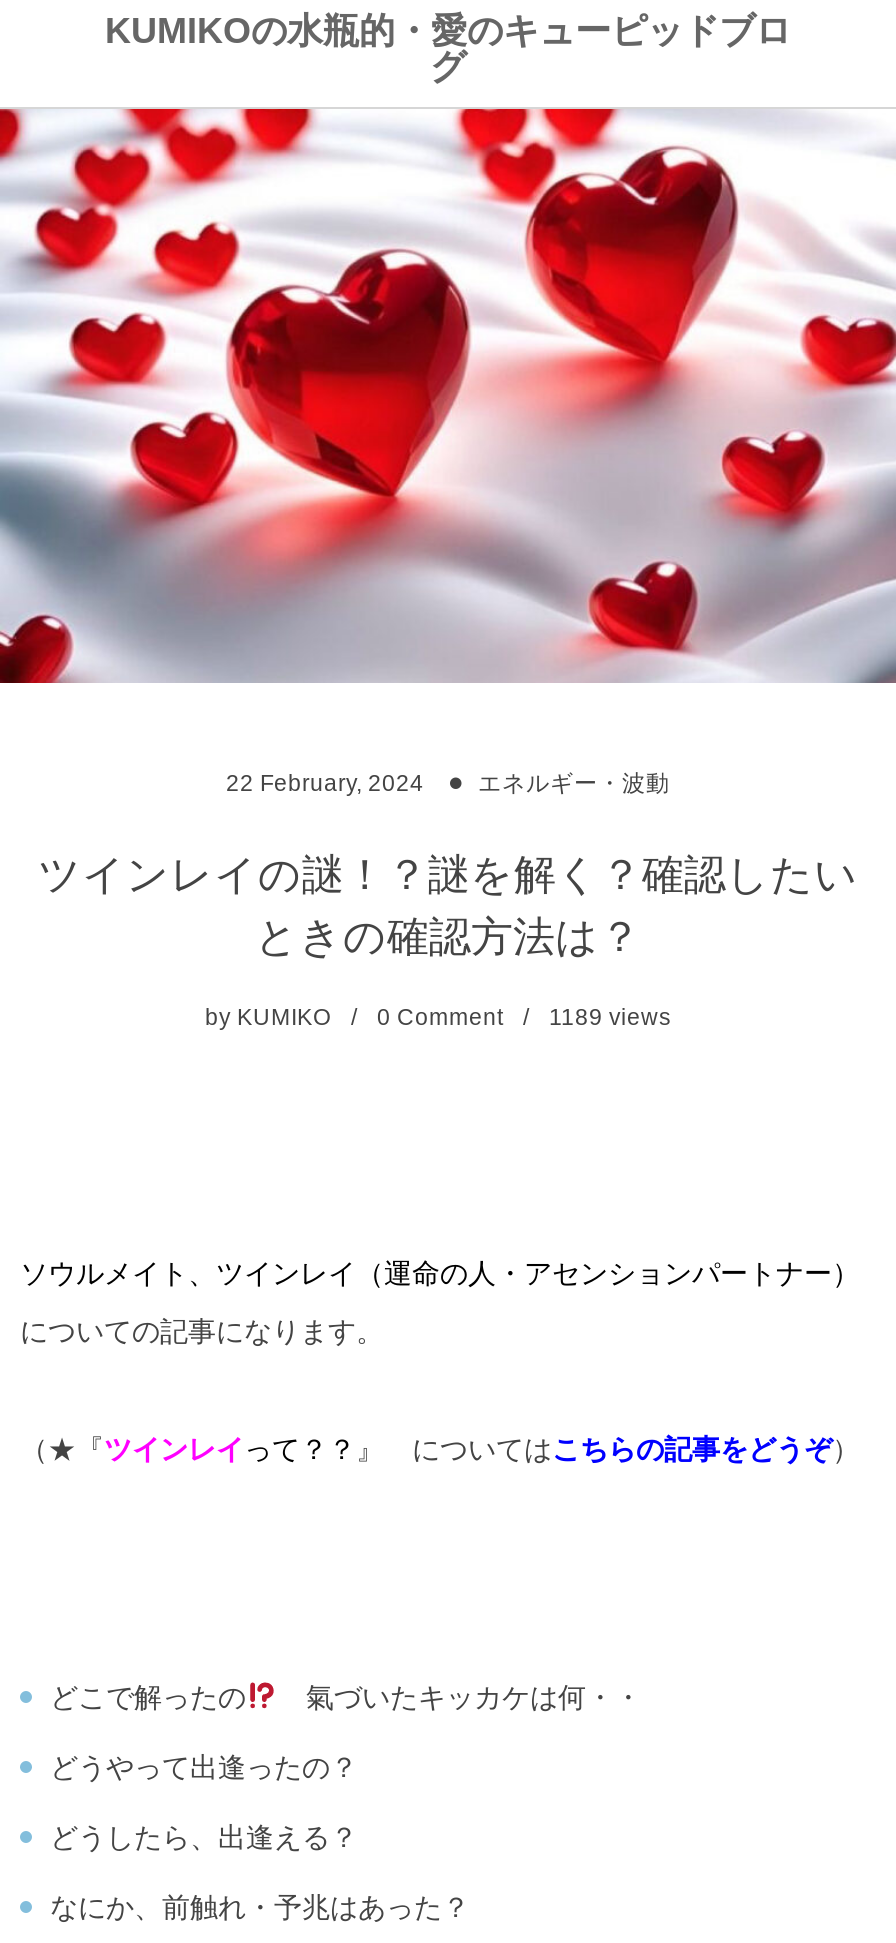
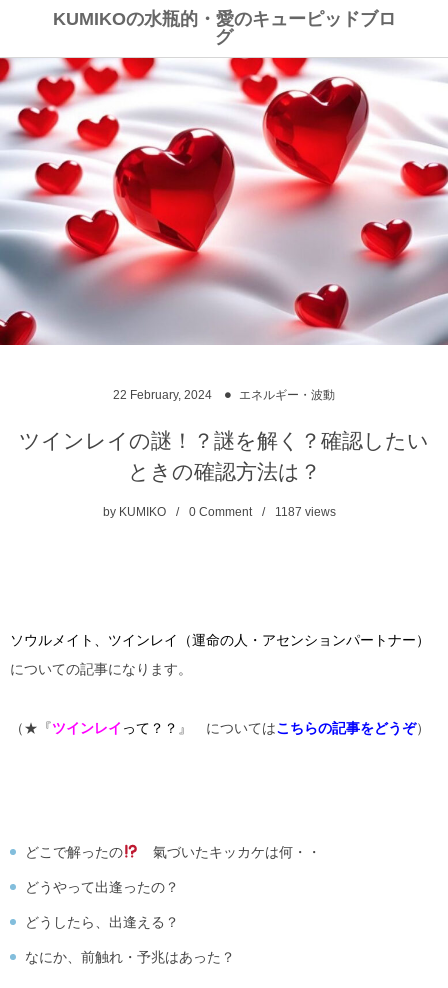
[205,1004,671,1028] by KUMIKO 0 Comment 1189 views -> [102,506,335,518] by KUMIKO 0 Comment 1187 views

